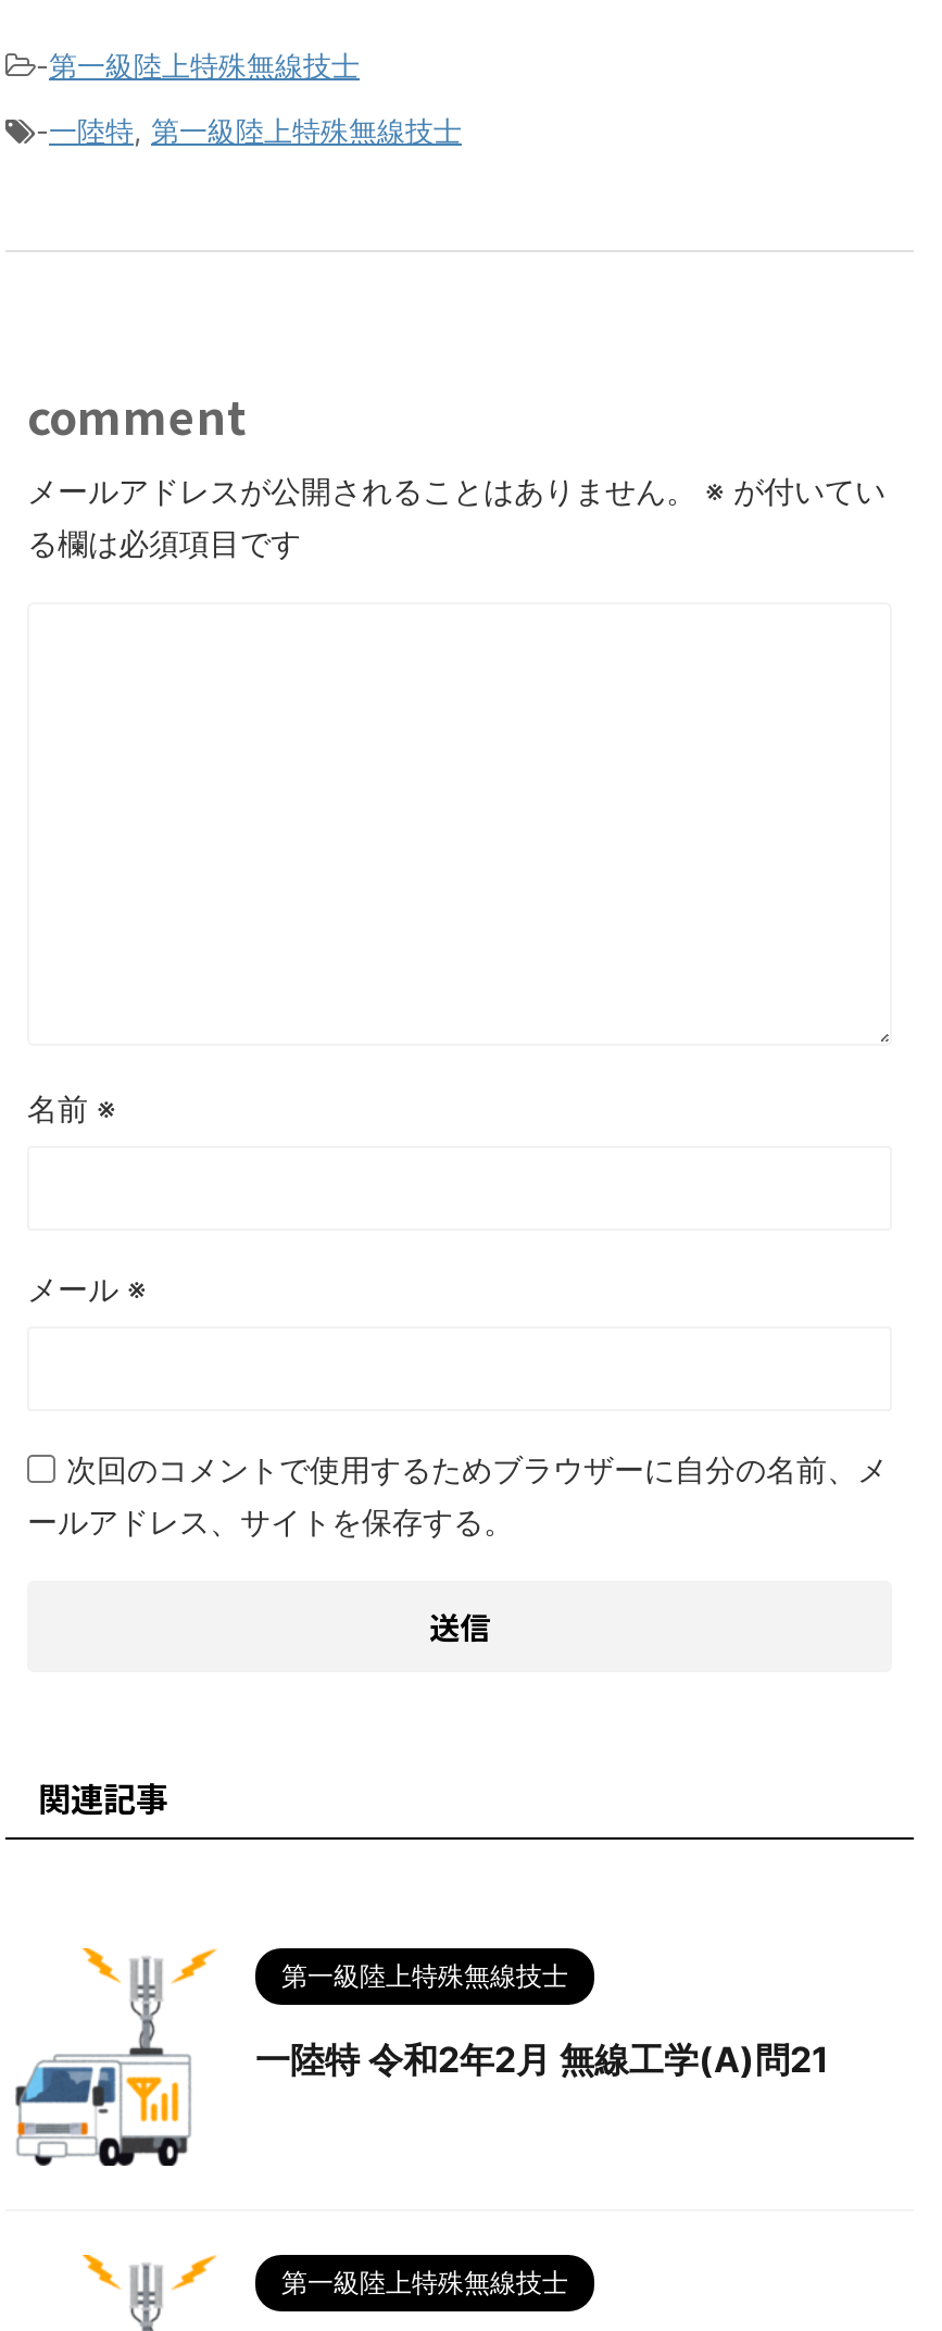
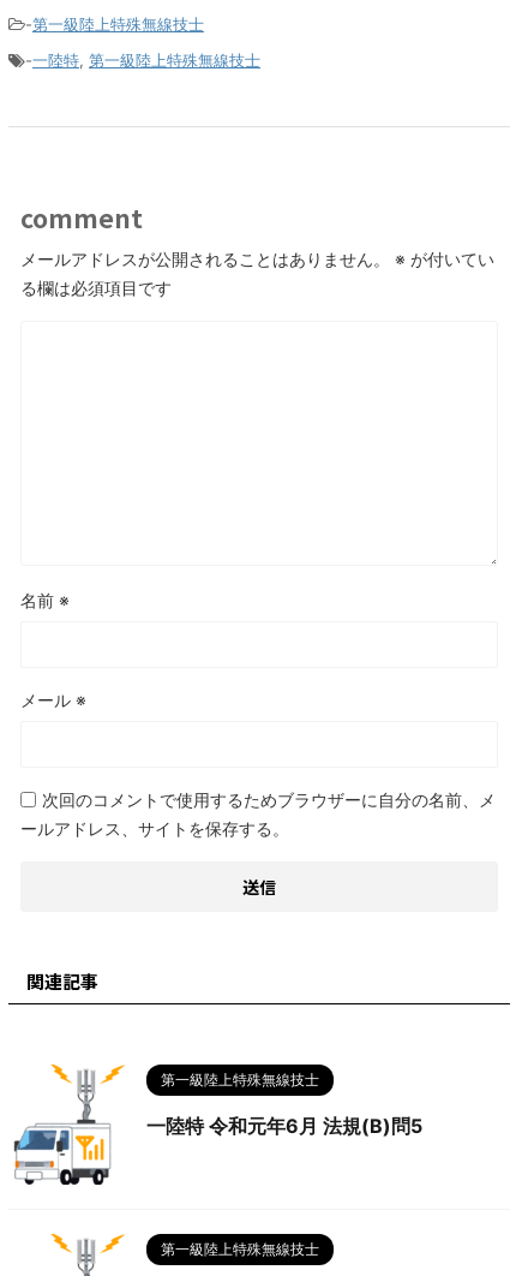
[255,2037,829,2081] 一陸特 令和2年2月 無線工学(A)問21 -> [146,1114,422,1138] 一陸特 令和元年6月 法規(B)問5

